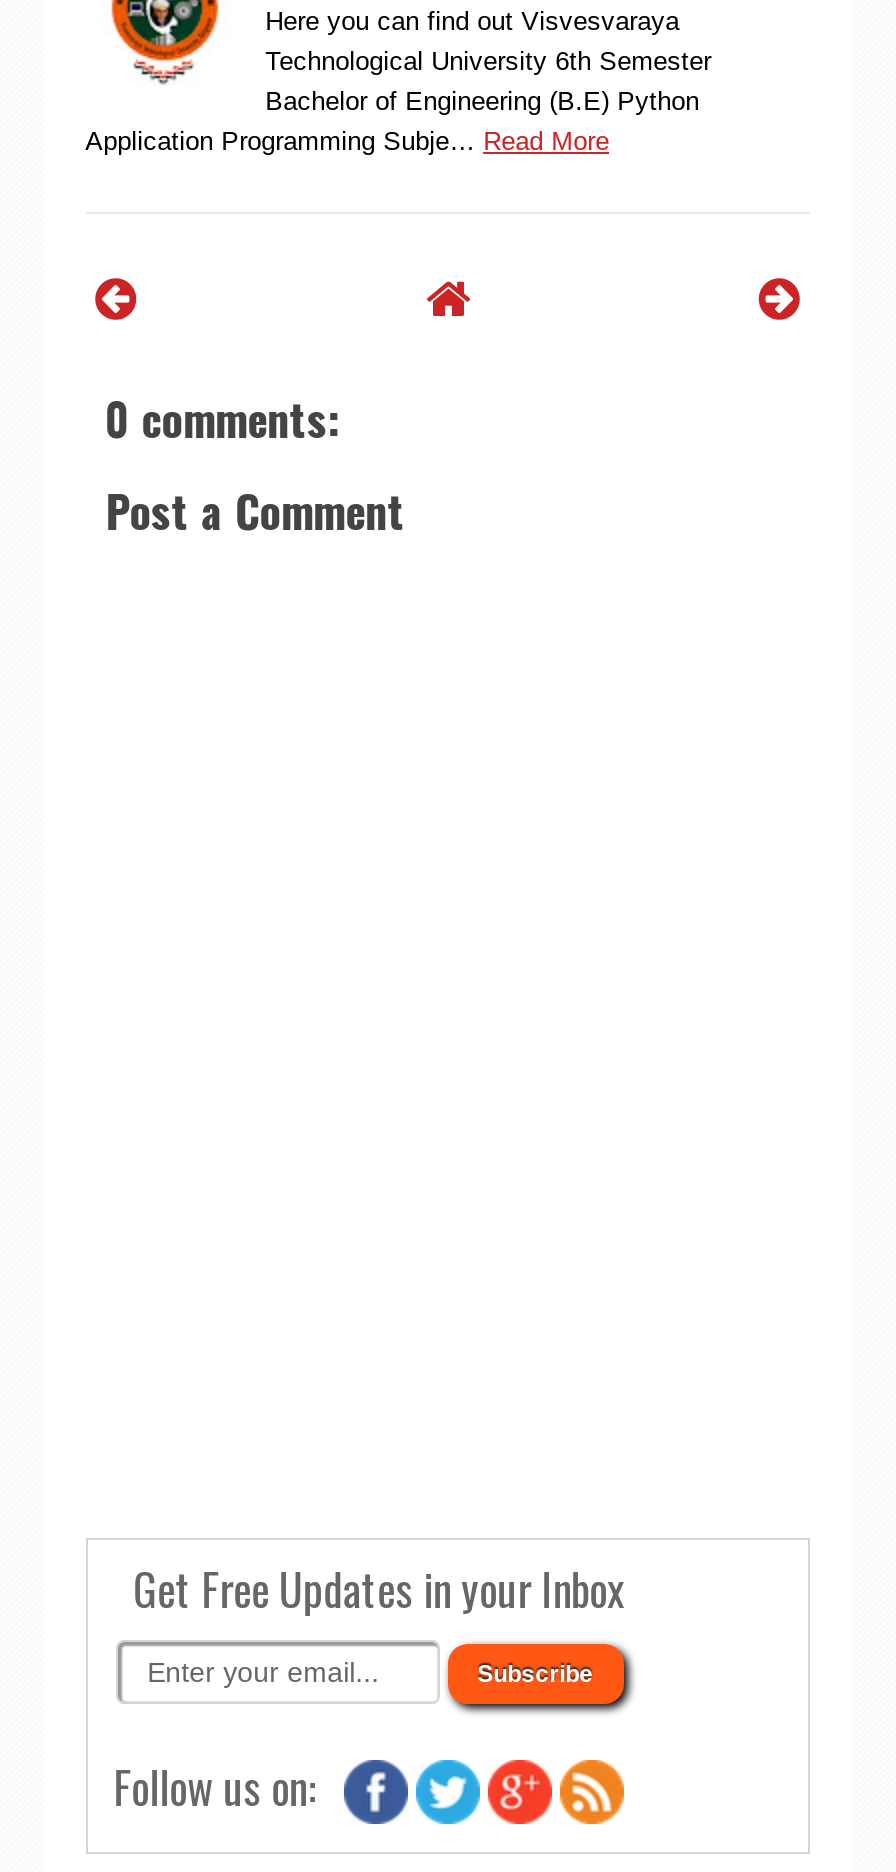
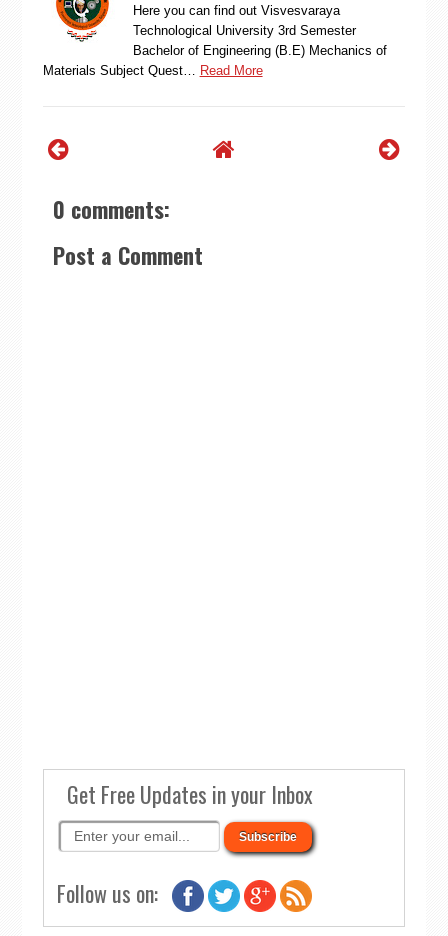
[85,45,711,155] Technological University 6th Semester | Bachelor of Engineering (B.E) Python | Application Programming Subje… Read More -> [43,22,387,77] Technological University 3rd Semester | Bachelor of Engineering (B.E) Mechanics of | Materials Subject Quest… Read More

